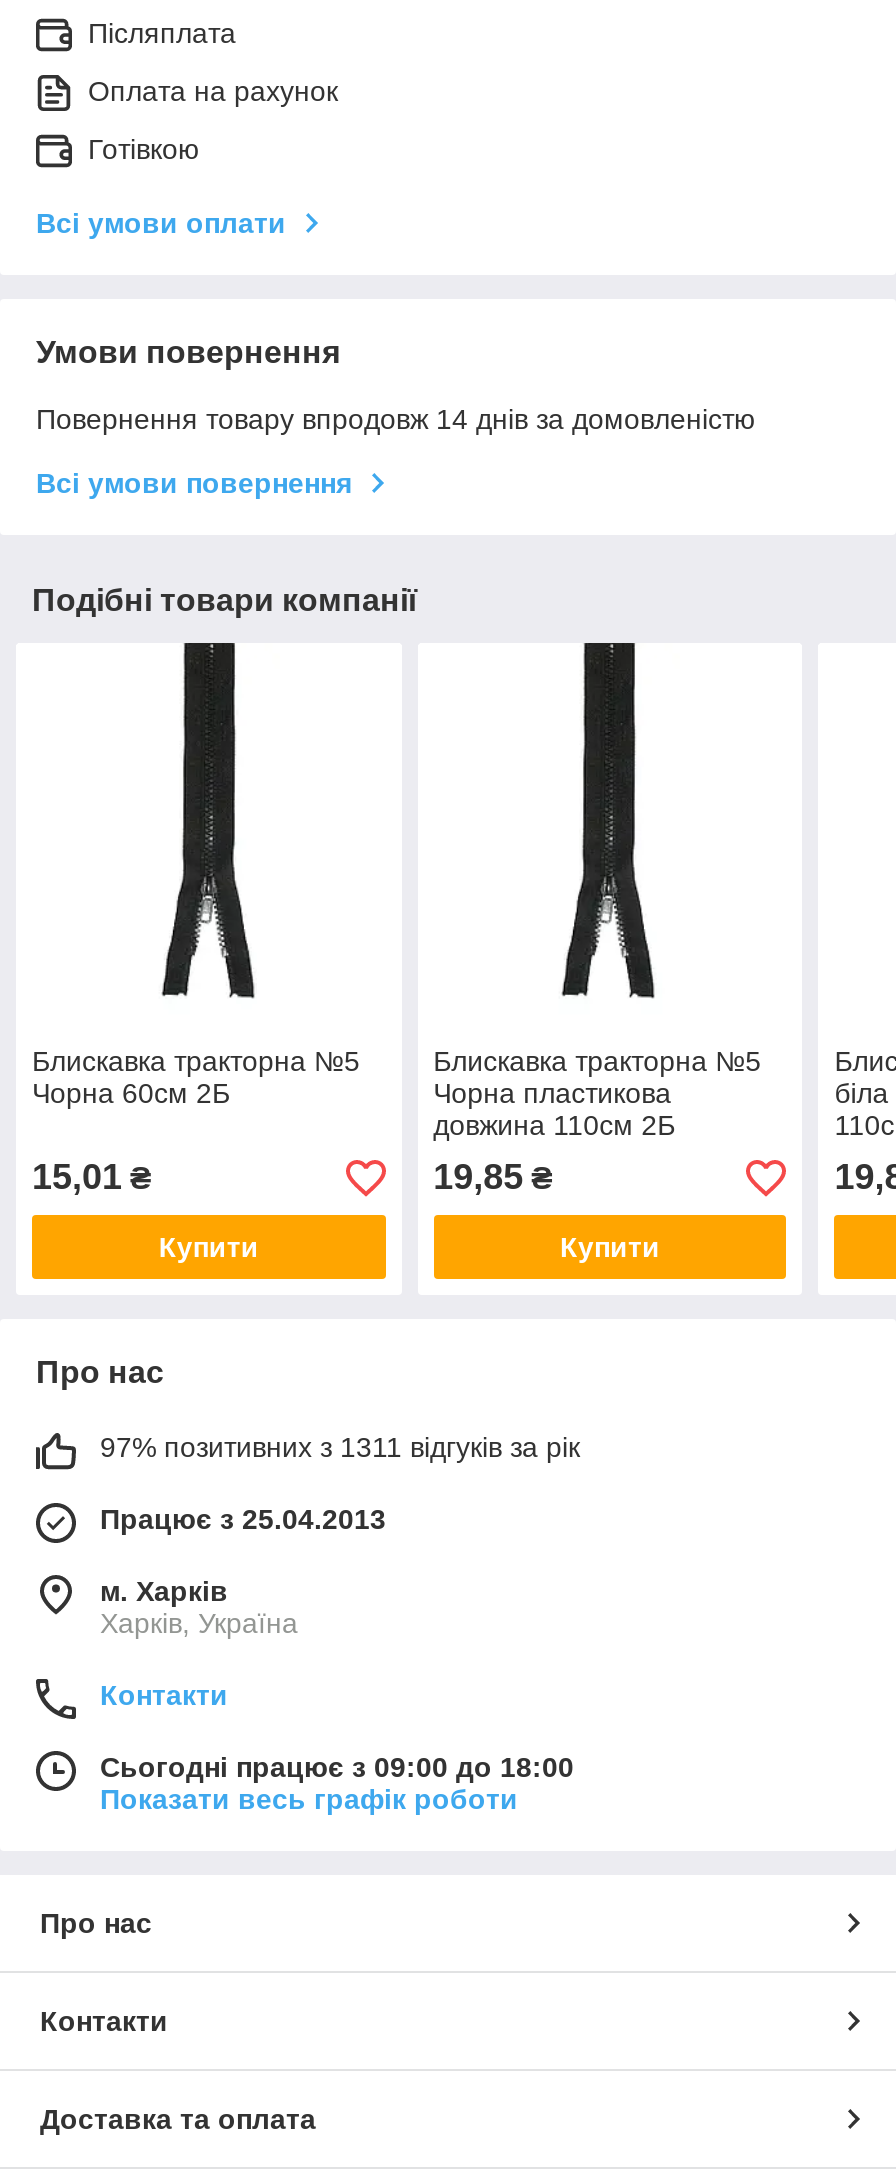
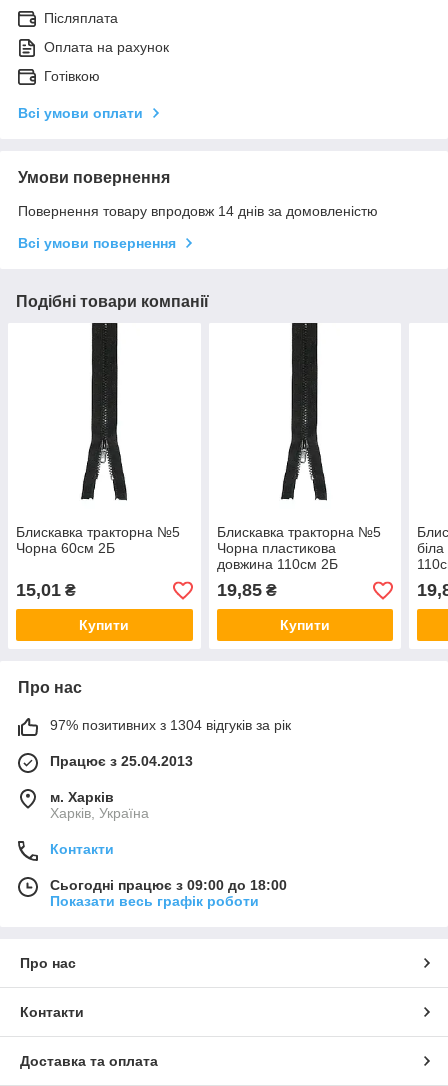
[100,1432,580,1464] 97% позитивних з 1311 відгуків за рік -> [50,717,291,733] 97% позитивних з 1304 відгуків за рік

